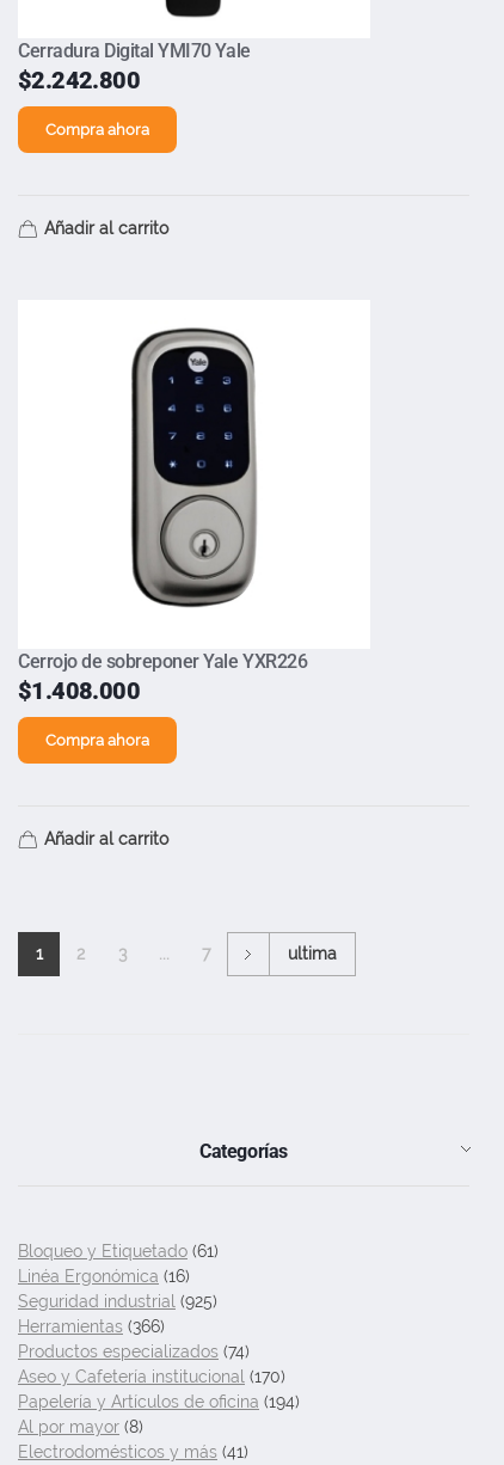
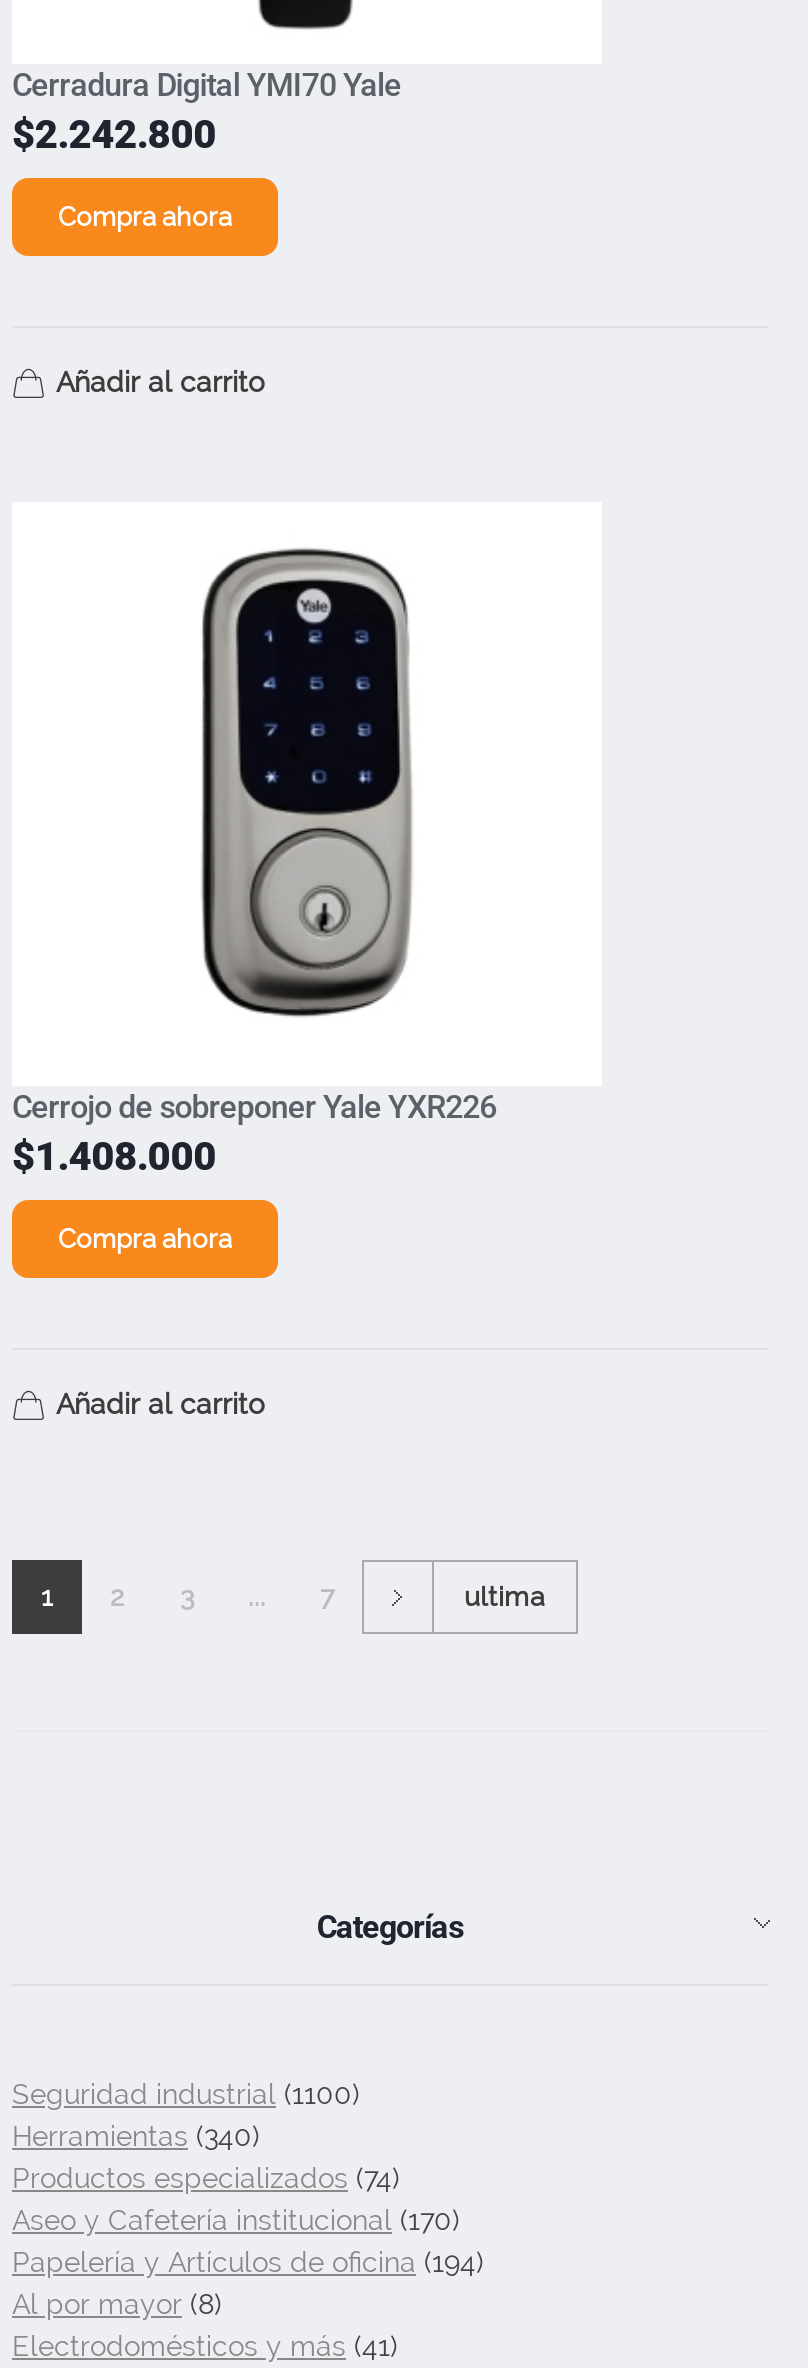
[18,1242,219,1336] Bloqueo y Etiquetado (61) | Linéa Ergonómica (16) | Seguridad industrial (925) | Herramientas (366) -> [12,2078,360,2152] Seguridad industrial (1100) | Herramientas (340)

